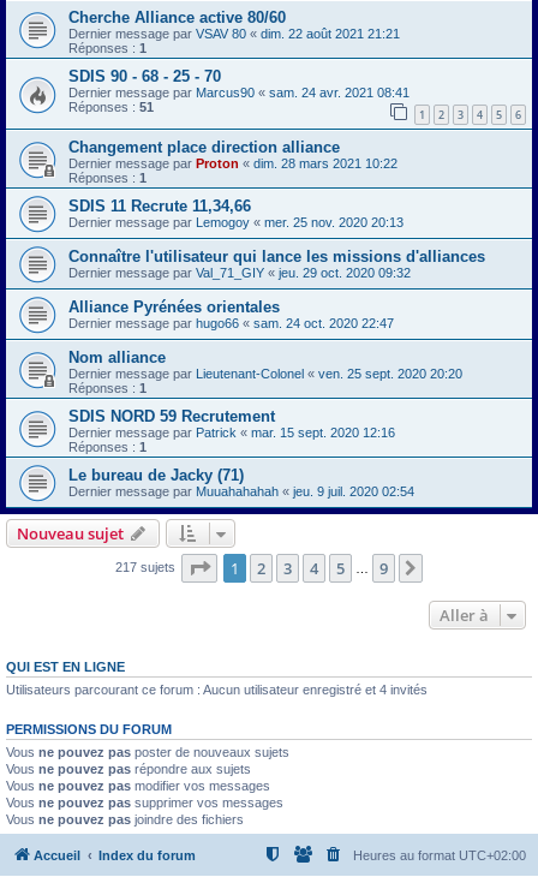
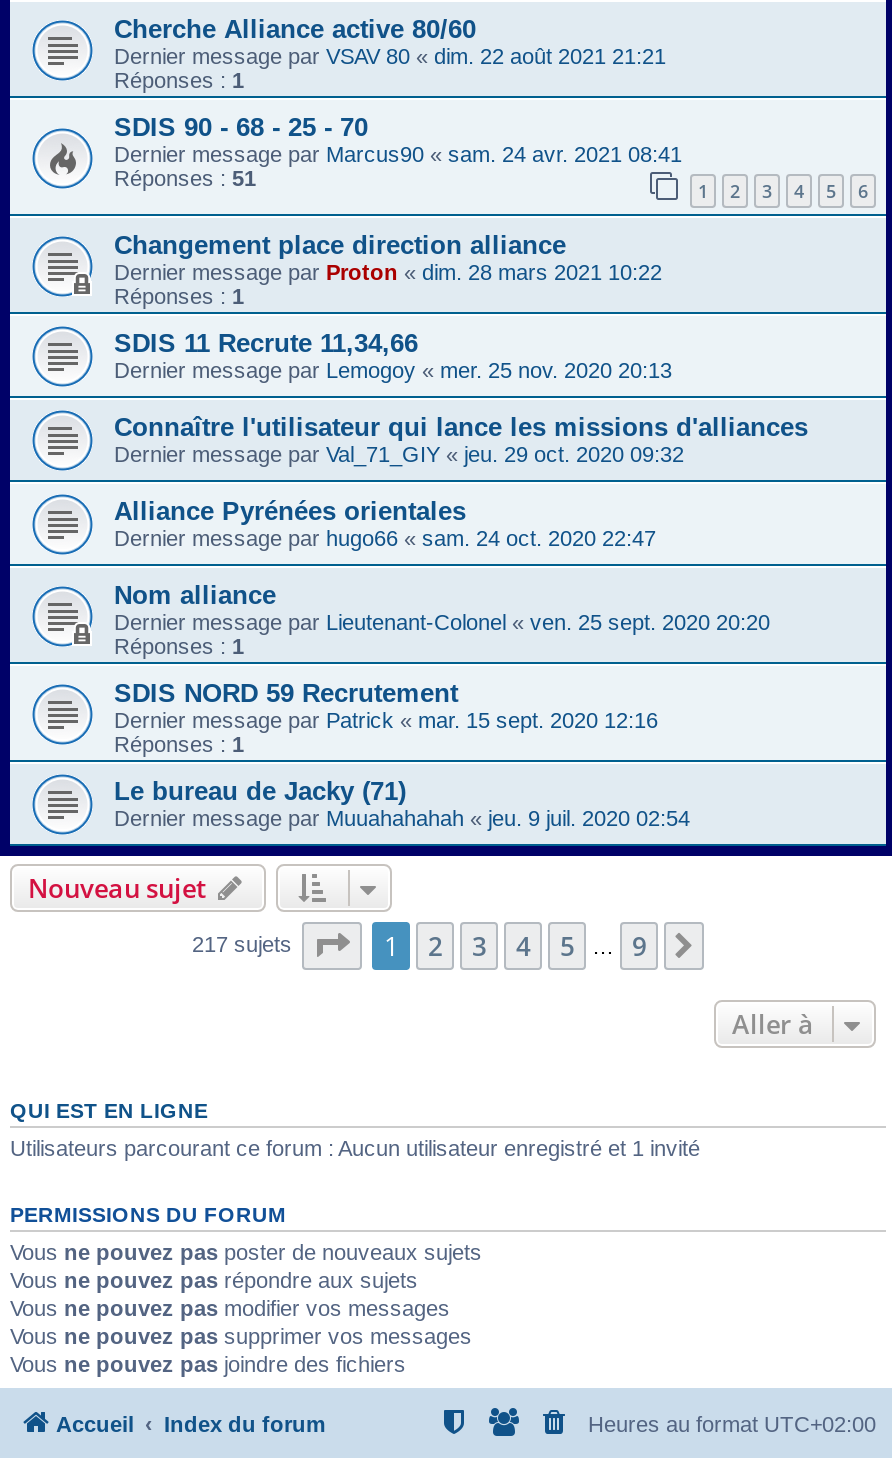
[6,682,428,697] Utilisateurs parcourant ce forum : Aucun utilisateur enregistré et 4 invités -> [10,1136,700,1160] Utilisateurs parcourant ce forum : Aucun utilisateur enregistré et 1 invité

